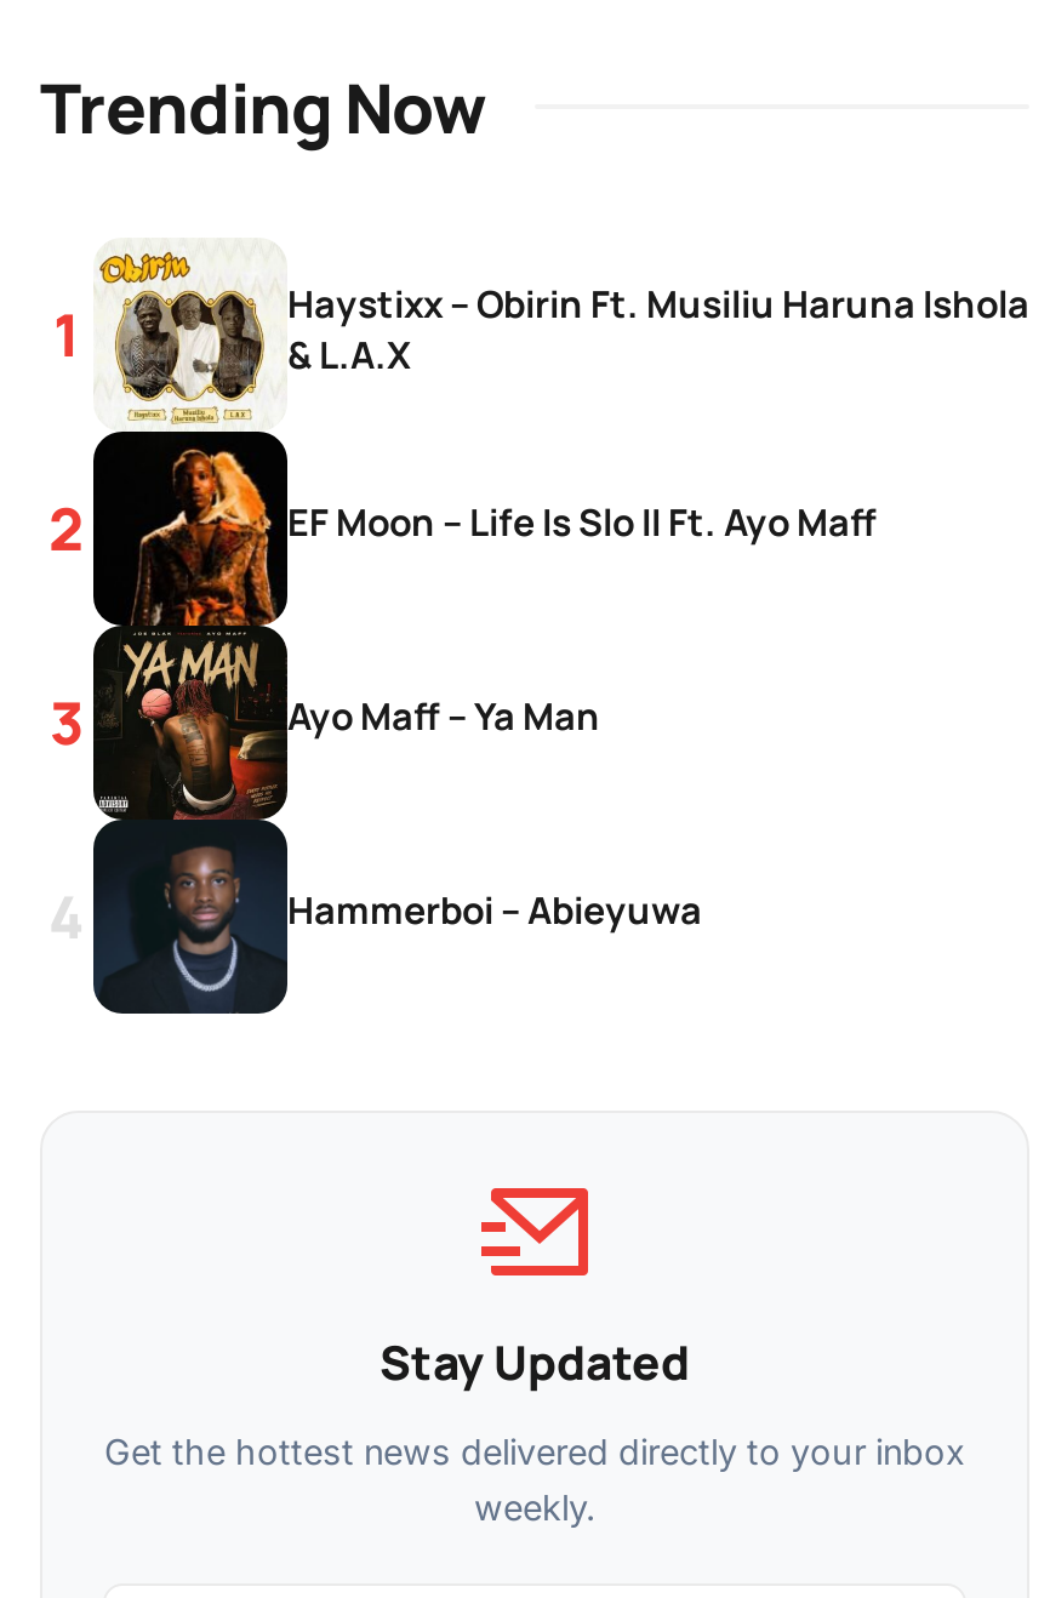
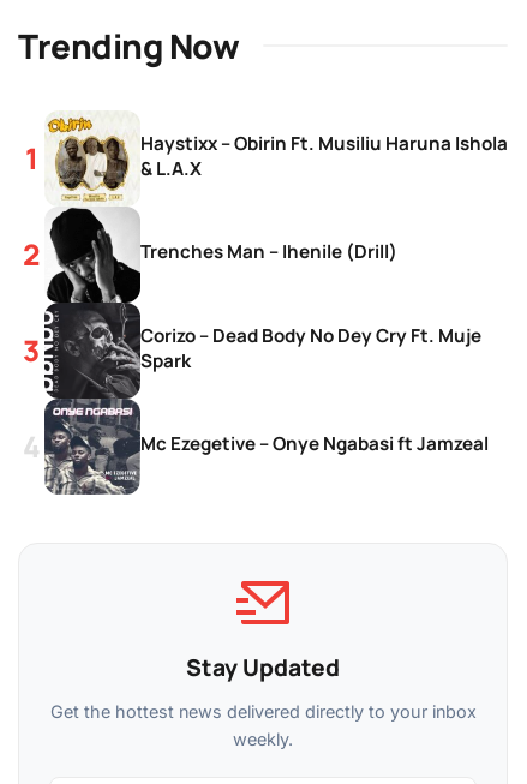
[91,429,877,1014] [image] | EF Moon – Life Is Slo II Ft. Ayo Maff -> [43,207,397,495] [image] | Trenches Man – Ihenile (Drill)
[287,692,600,743] Ayo Maff – Ya Man -> [140,323,481,373] Corizo – Dead Body No Dey Cry Ft. Muje | Spark
[287,886,702,937] Hammerboi – Abieyuwa -> [140,432,489,457] Mc Ezegetive – Onye Ngabasi ft Jamzeal

